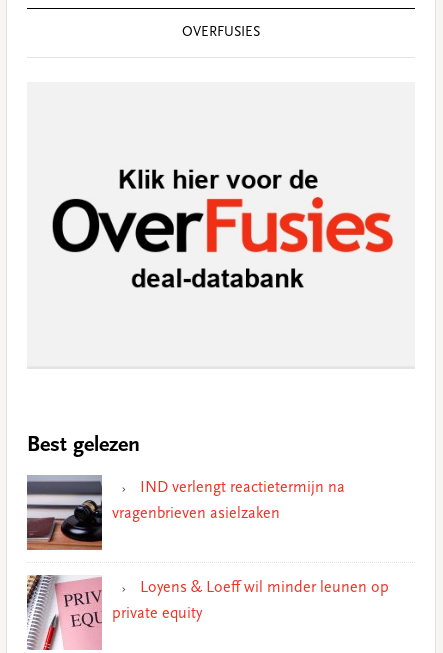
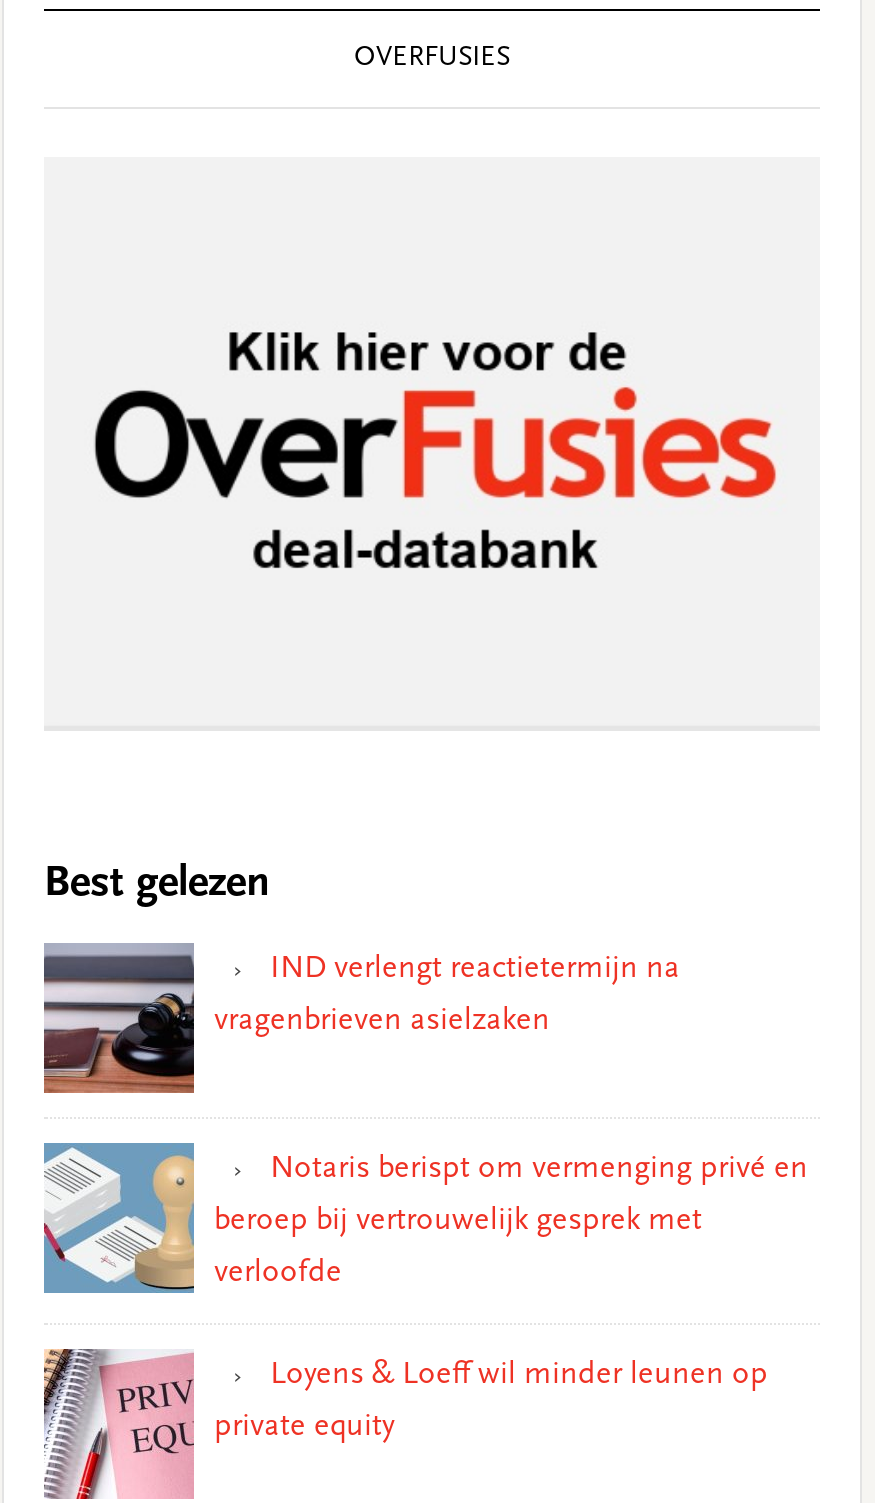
none -> [42,1141,808,1295] [image] | Notaris berispt om vermenging privé en | beroep bij vertrouwelijk gesprek met | verloofde

